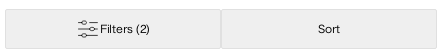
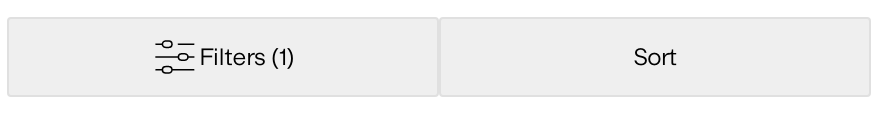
[100,22,150,36] Filters (2) -> [199,43,295,71] Filters (1)

